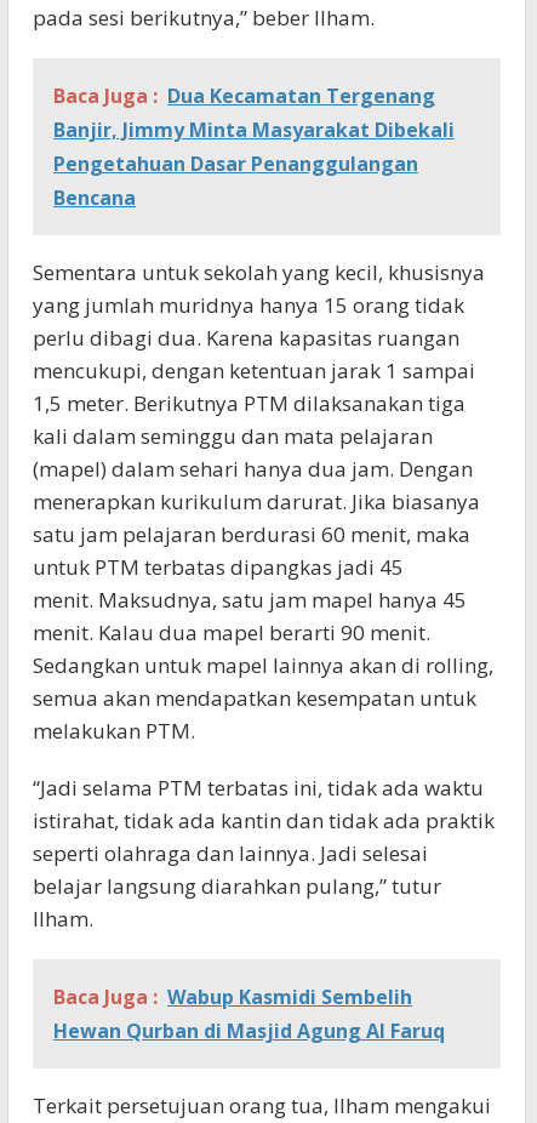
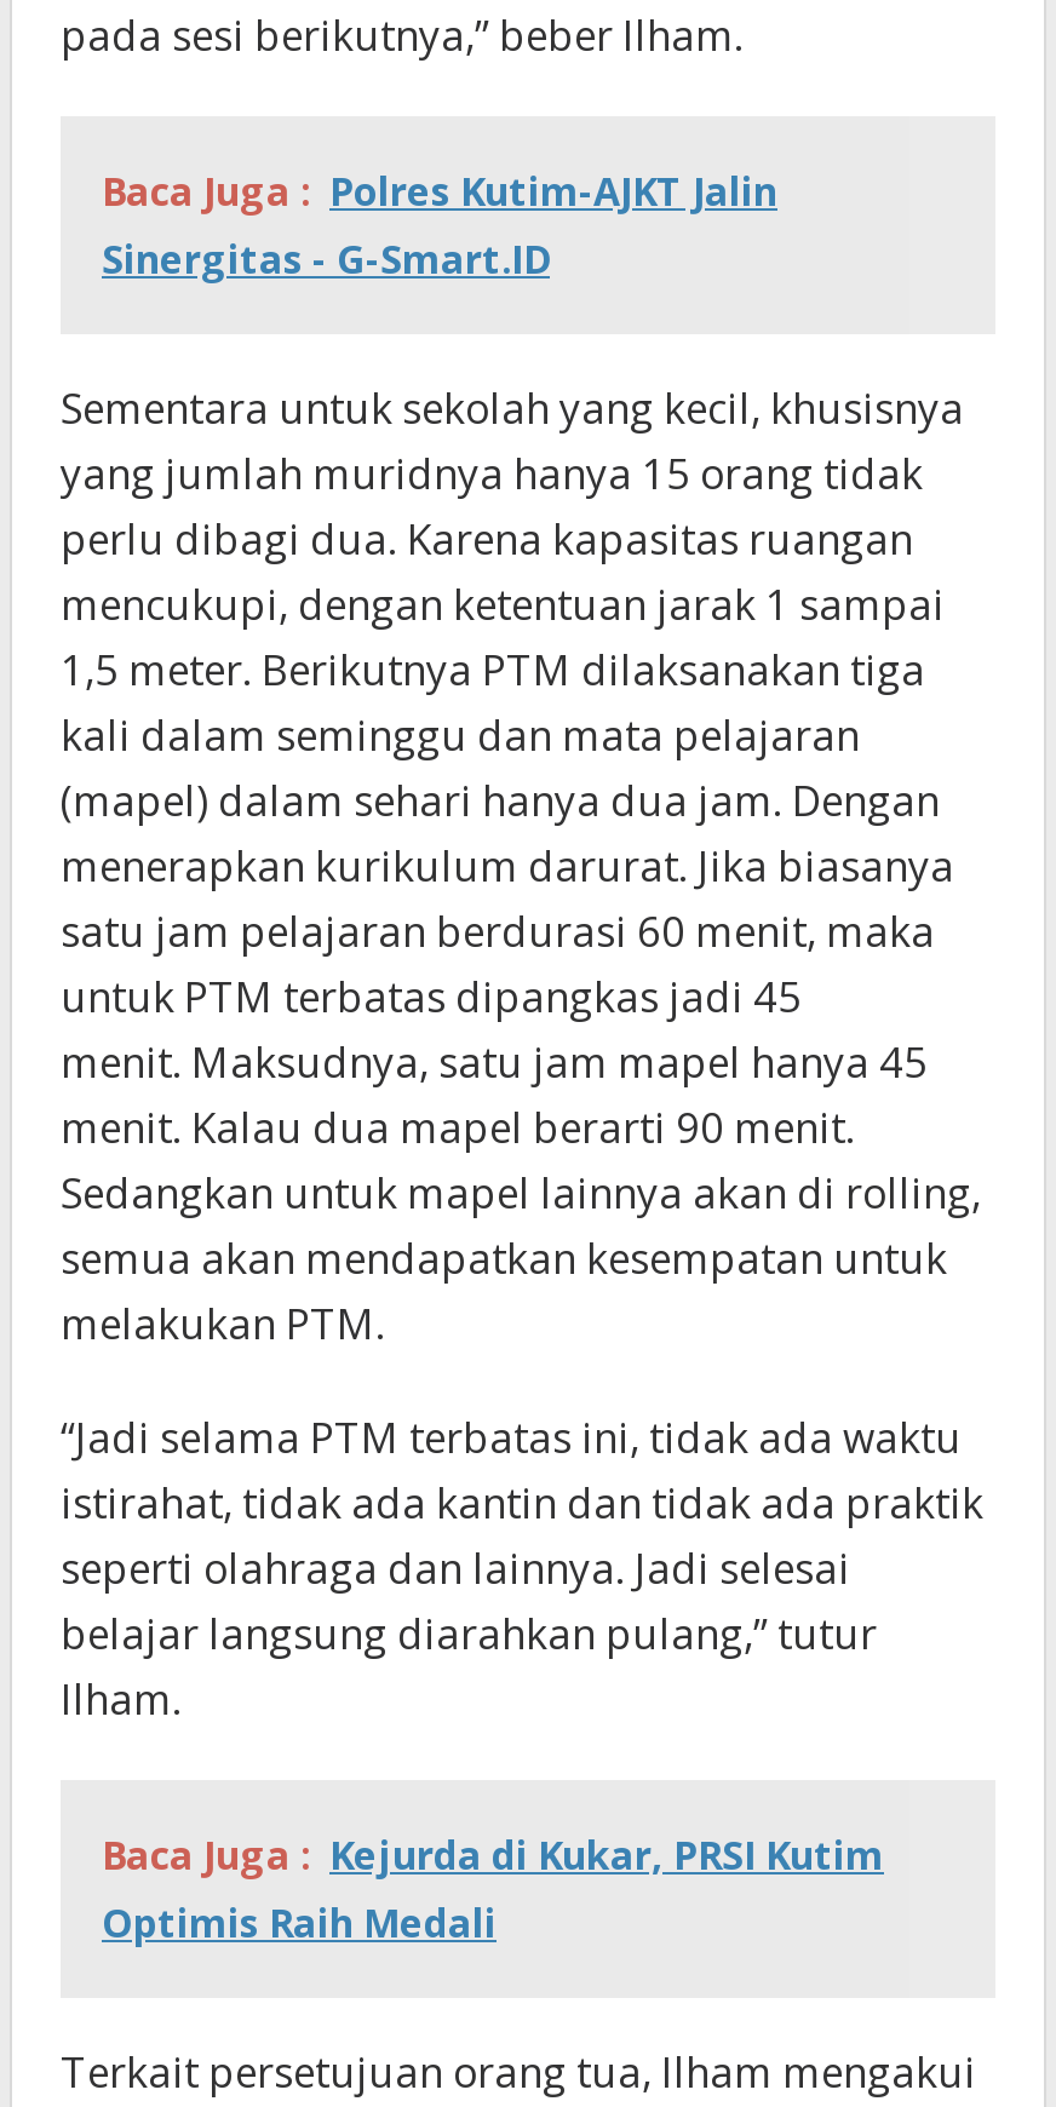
[53,82,455,211] Baca Juga : Dua Kecamatan Tergenang | Banjir, Jimmy Minta Masyarakat Dibekali | Pengetahuan Dasar Penanggulangan | Bencana -> [102,164,777,285] Baca Juga : Polres Kutim-AJKT Jalin | Sinergitas - G-Smart.ID
[53,983,445,1044] Baca Juga : Wabup Kasmidi Sembelih | Hewan Qurban di Masjid Agung Al Faruq -> [102,1828,884,1949] Baca Juga : Kejurda di Kukar, PRSI Kutim | Optimis Raih Medali

